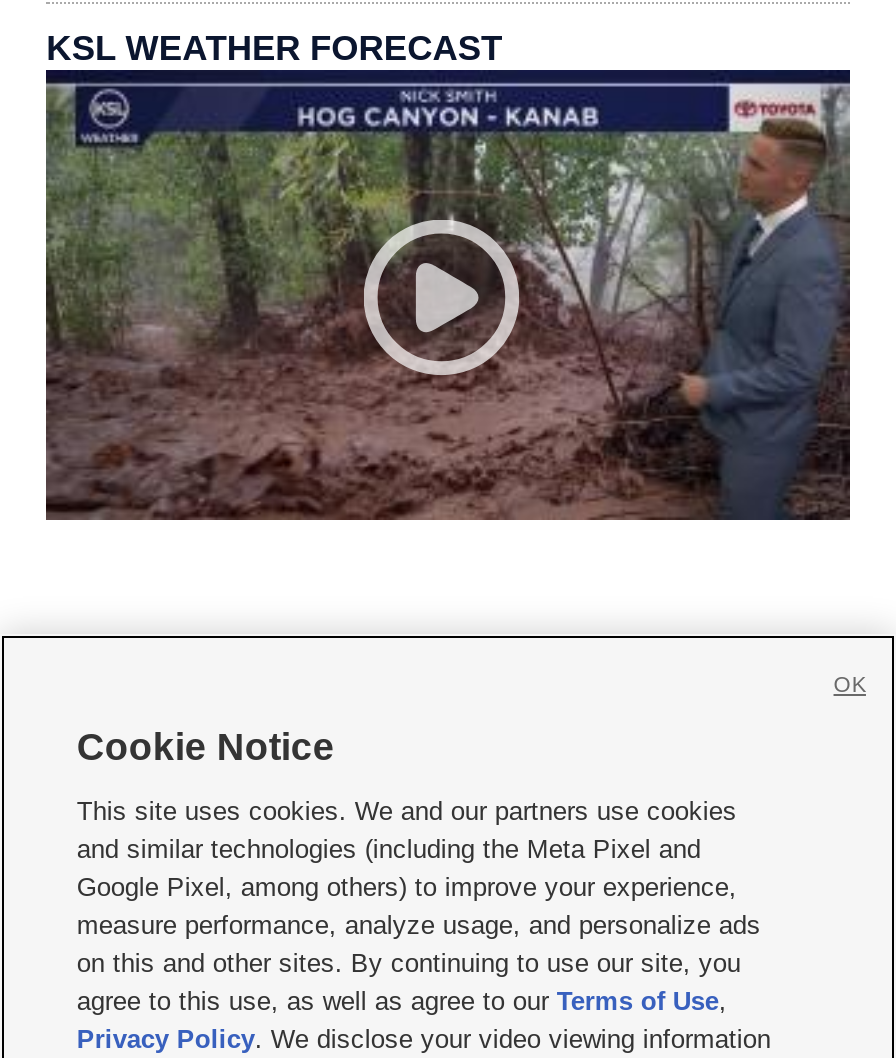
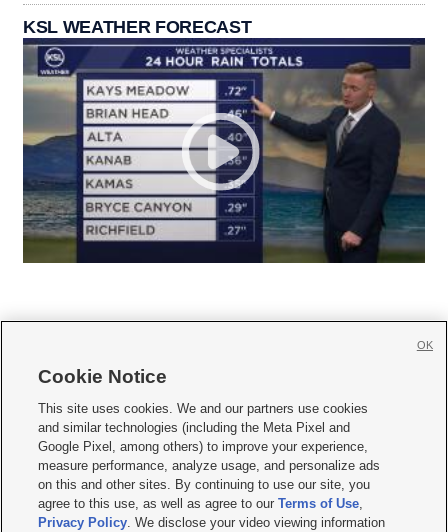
[46,74,850,522] [image] -> [23,39,425,264] [image]

